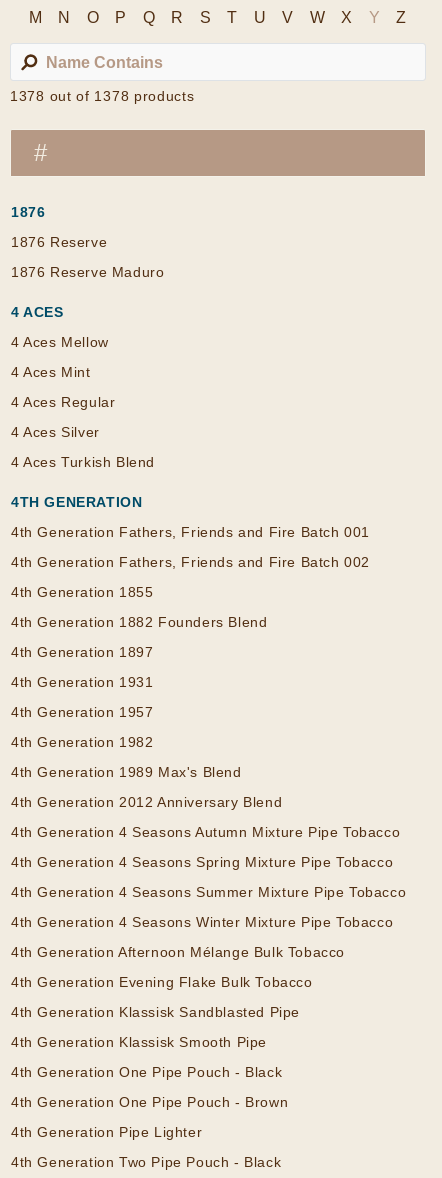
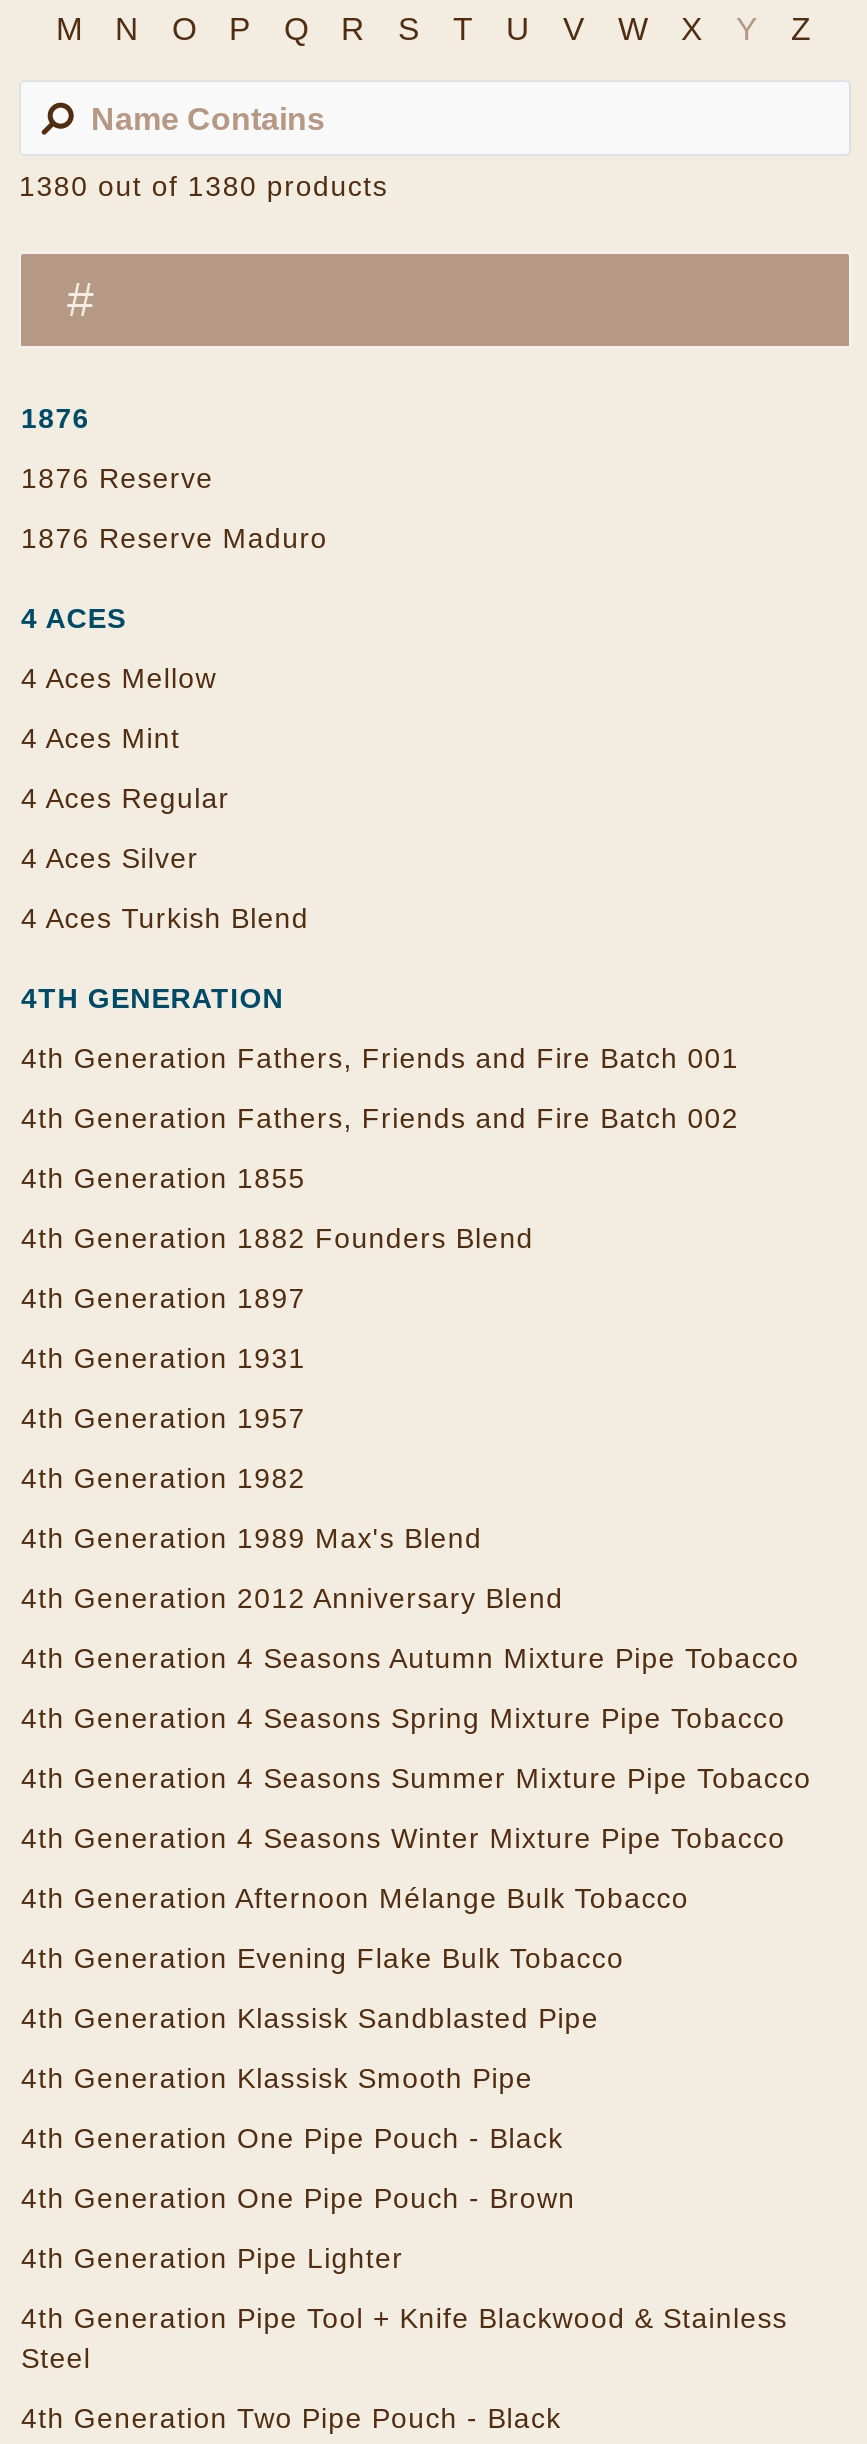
[10,88,194,104] 1378 out of 1378 products -> [19,170,388,202] 1380 out of 1380 products
none -> [21,2302,788,2374] 4th Generation Pipe Tool + Knife Blackwood & Stainless | Steel

